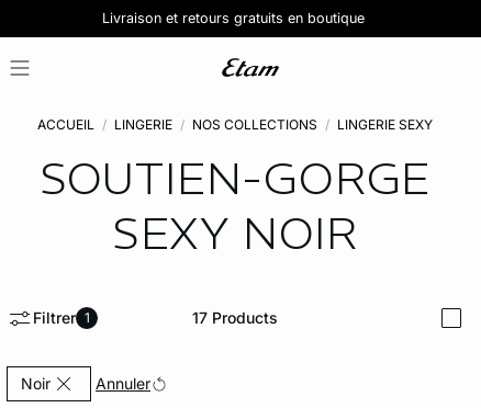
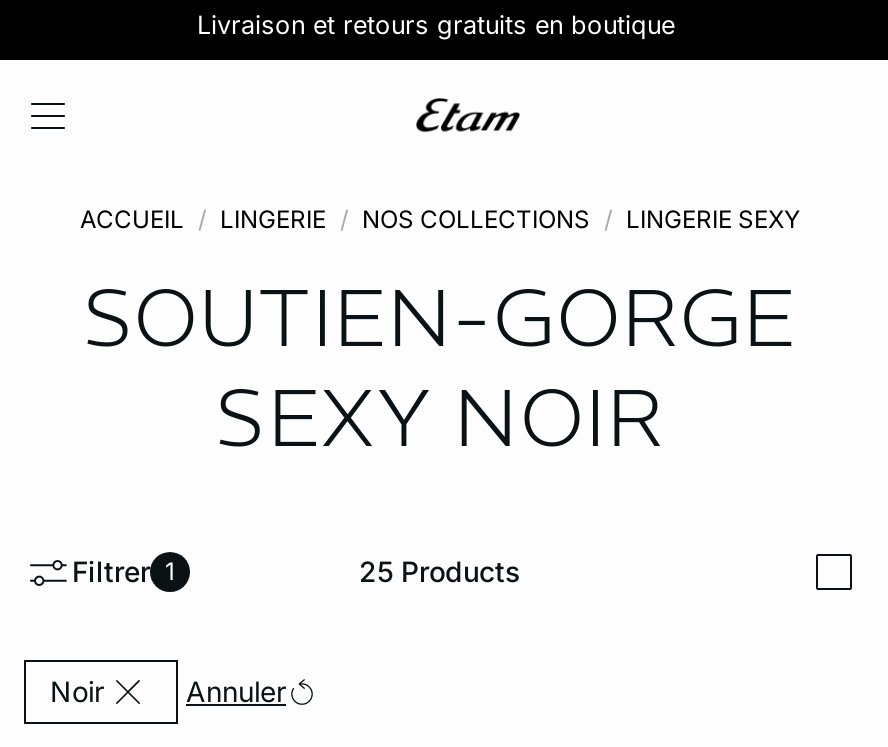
[192,308,278,327] 17 Products -> [359,554,521,588] 25 Products

